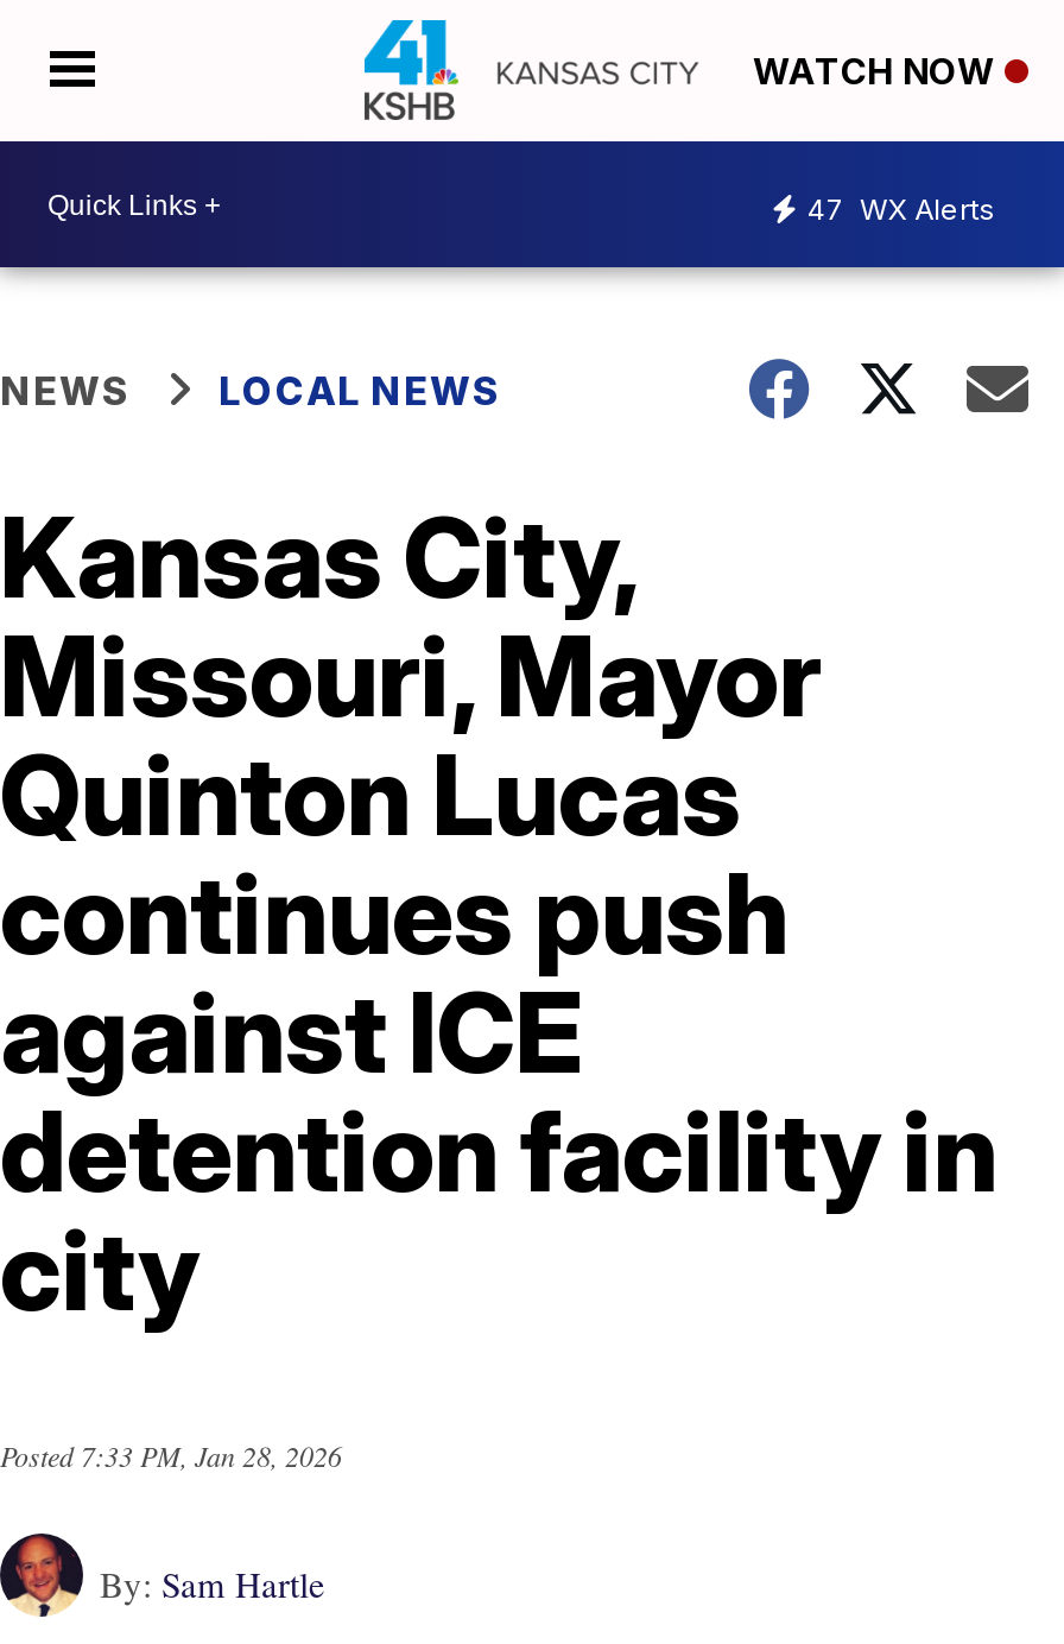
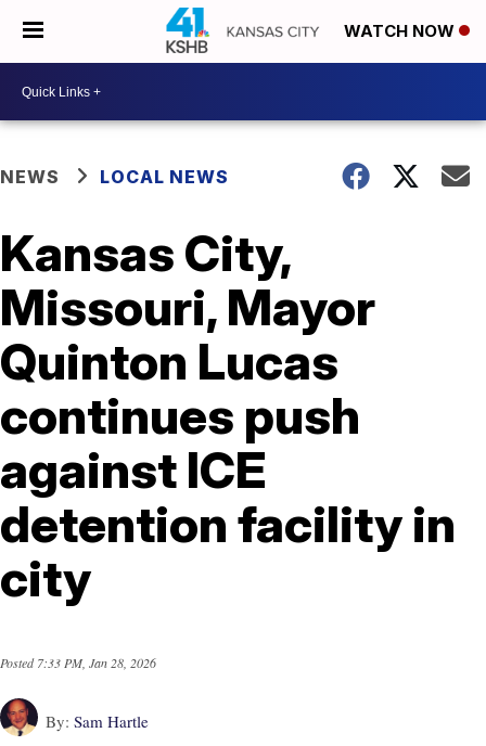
[807,190,995,226] 47 WX Alerts -> none

